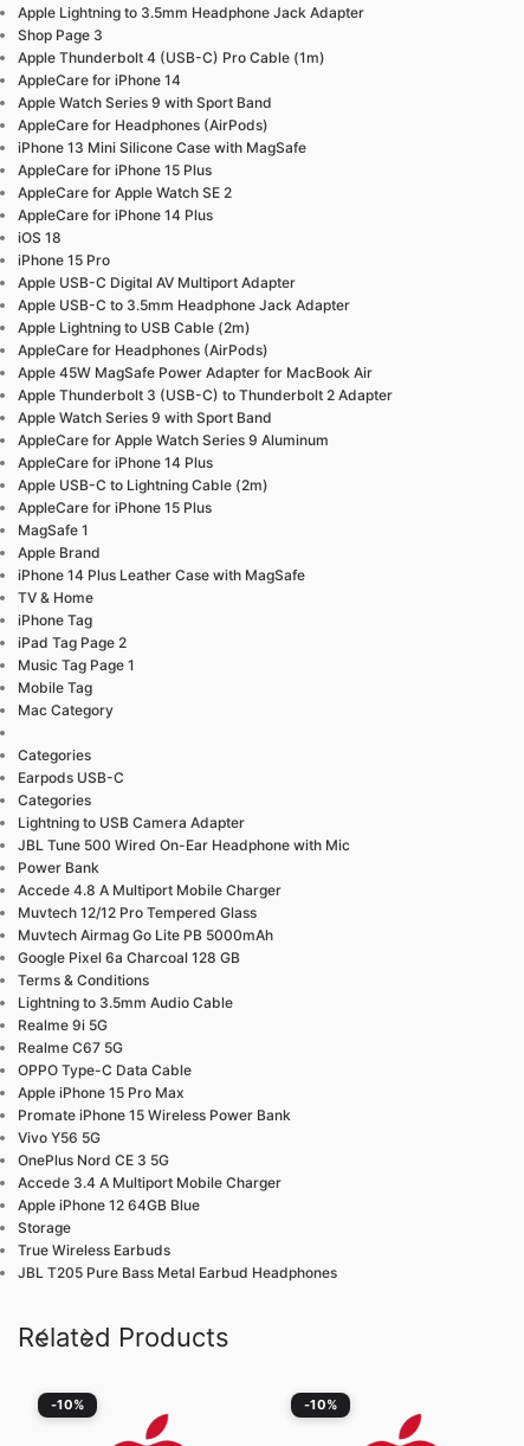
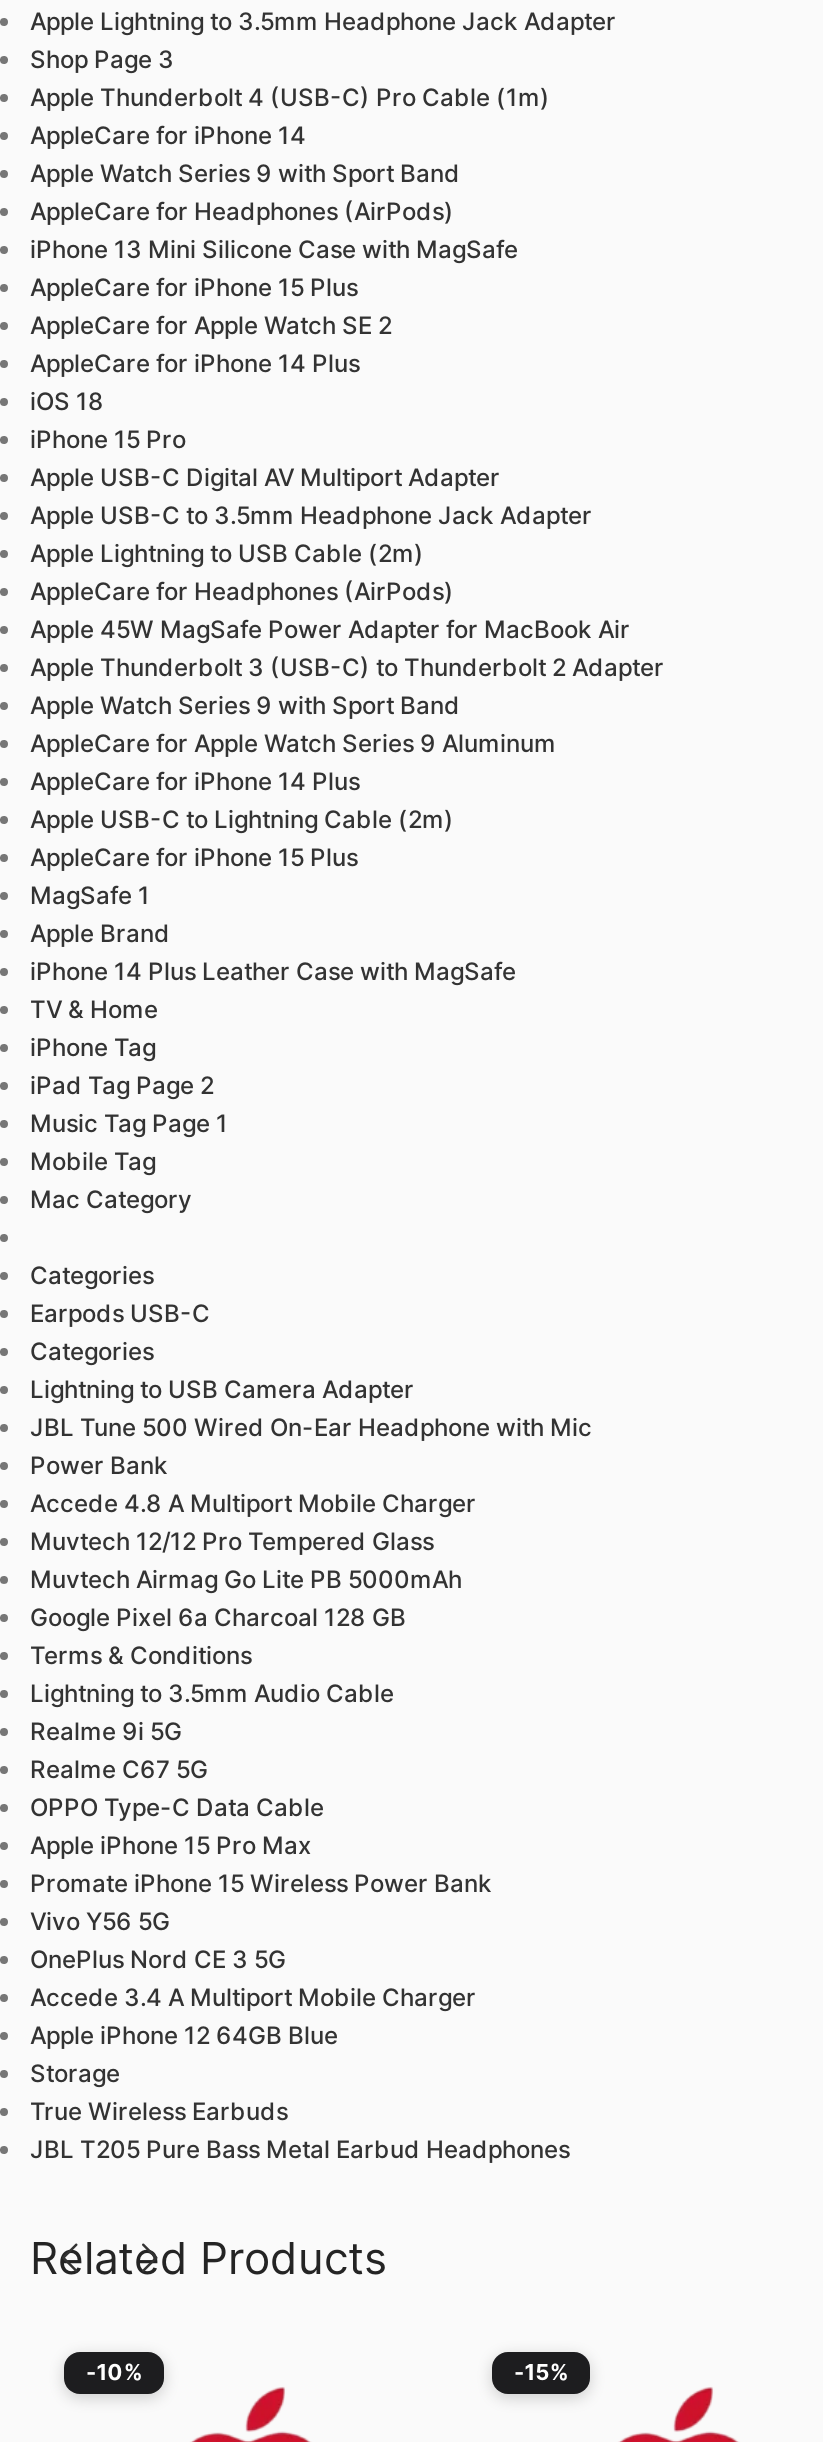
[304,1396,337,1413] -10% -> [514,2358,568,2386] -15%

